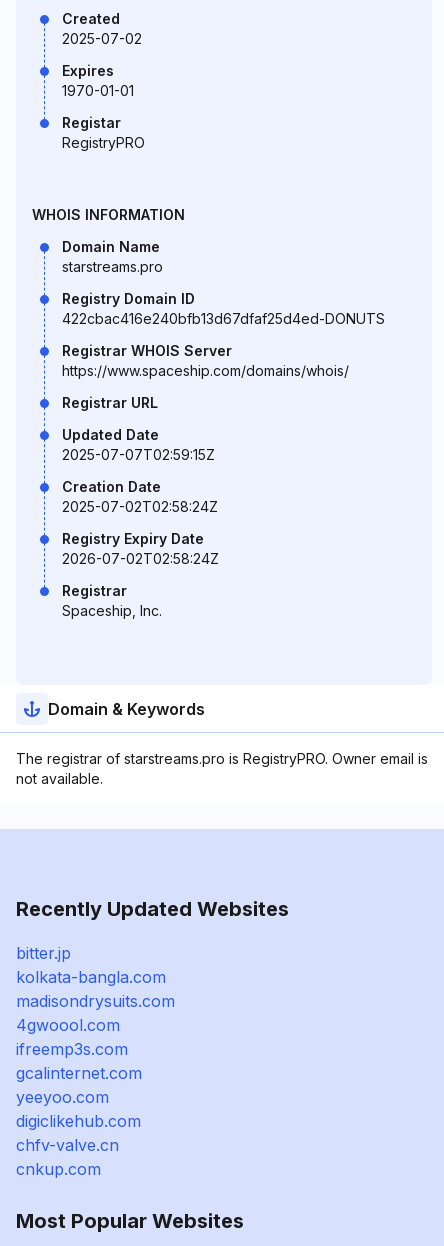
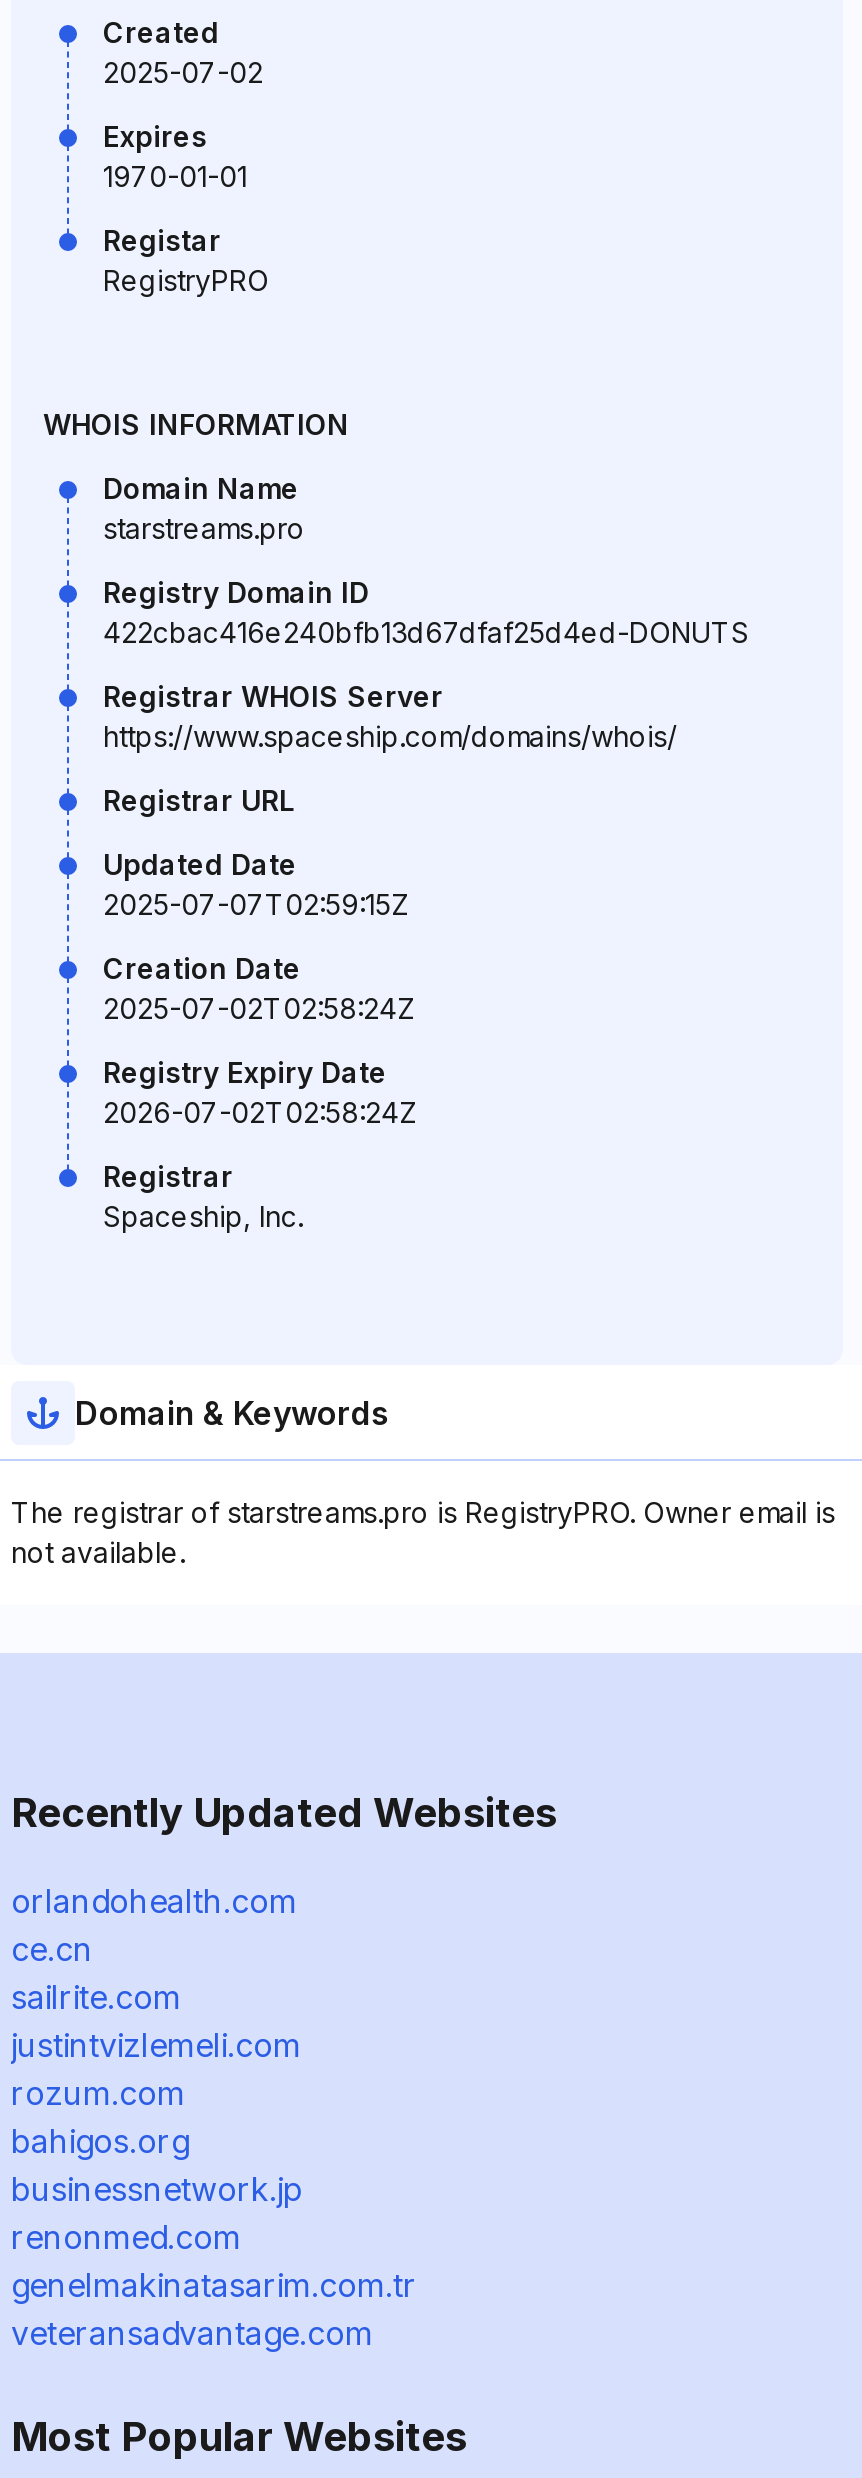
[16,943,175,1179] bitter.jp | kolkata-bangla.com | madisondrysuits.com | 4gwoool.com | ifreemp3s.com | gcalinternet.com | yeeyoo.com | digiclikehub.com | chfv-valve.cn | cnkup.com -> [11,1881,417,2353] orlandohealth.com | ce.cn | sailrite.com | justintvizlemeli.com | rozum.com | bahigos.org | businessnetwork.jp | renonmed.com | genelmakinatasarim.com.tr | veteransadvantage.com

